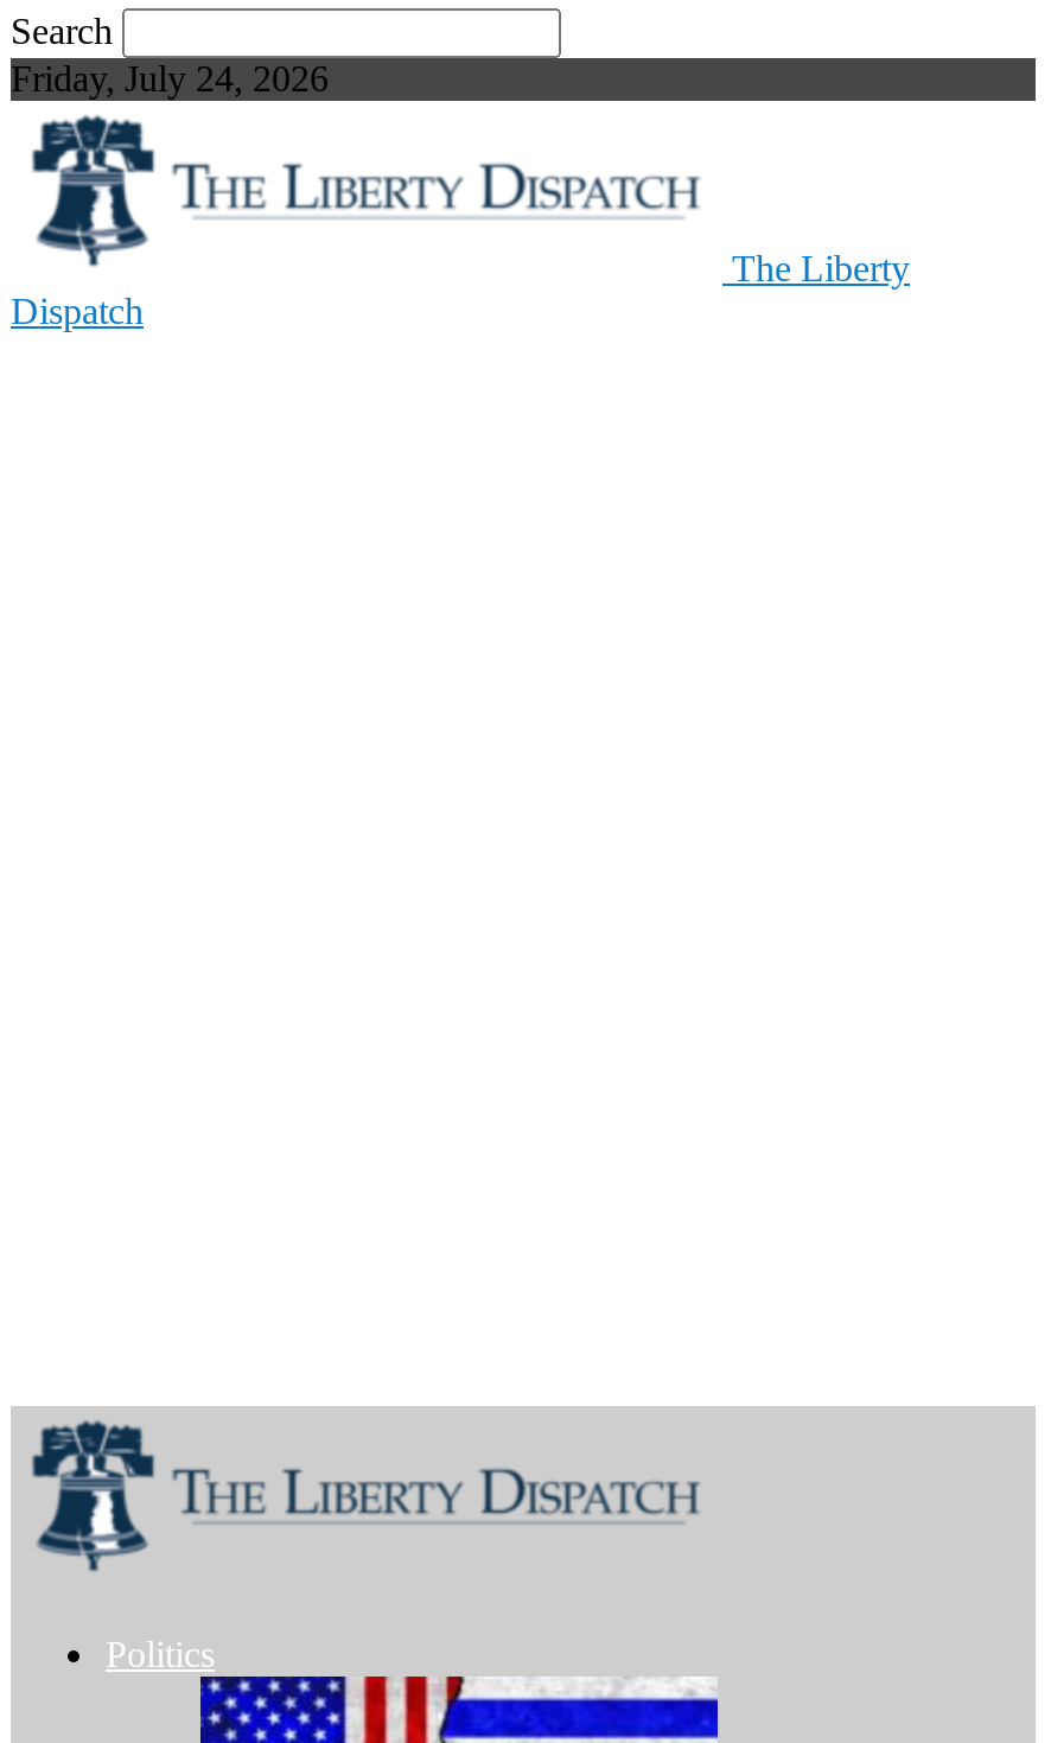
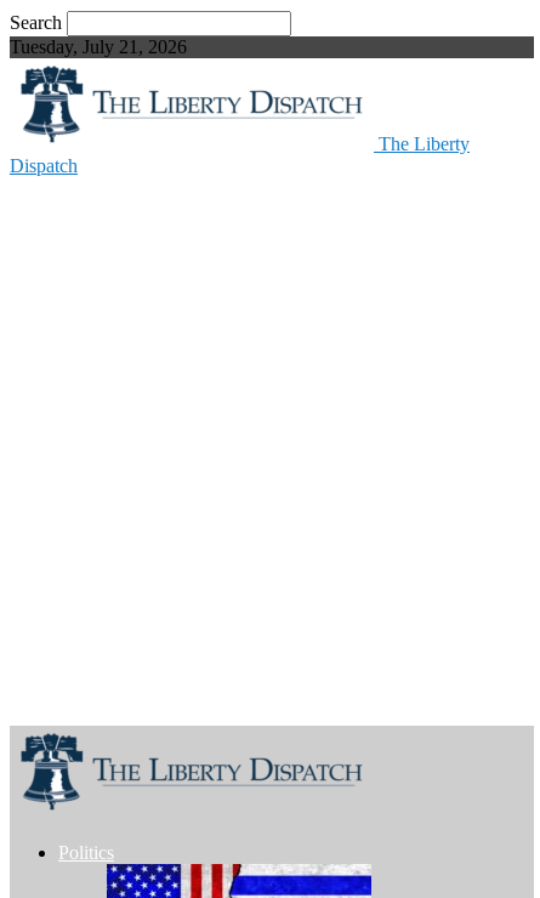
[11,58,329,98] Friday, July 24, 2026 -> [10,36,187,57] Tuesday, July 21, 2026

